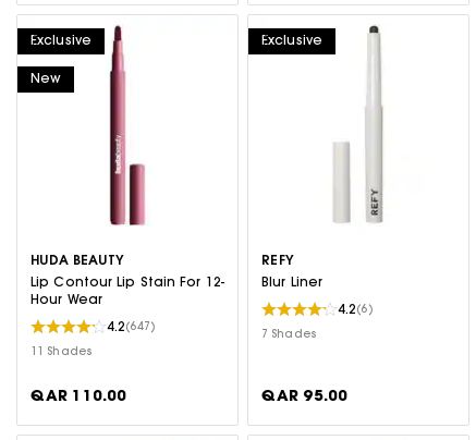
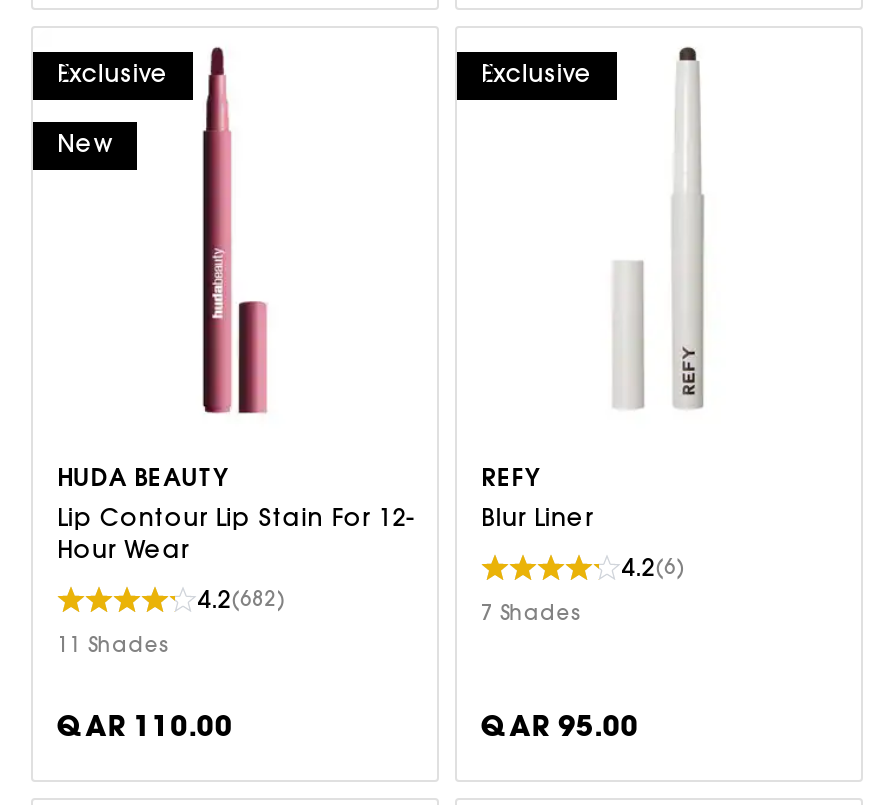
[107,321,154,334] 4.2(647) -> [197,590,285,614] 4.2(682)

